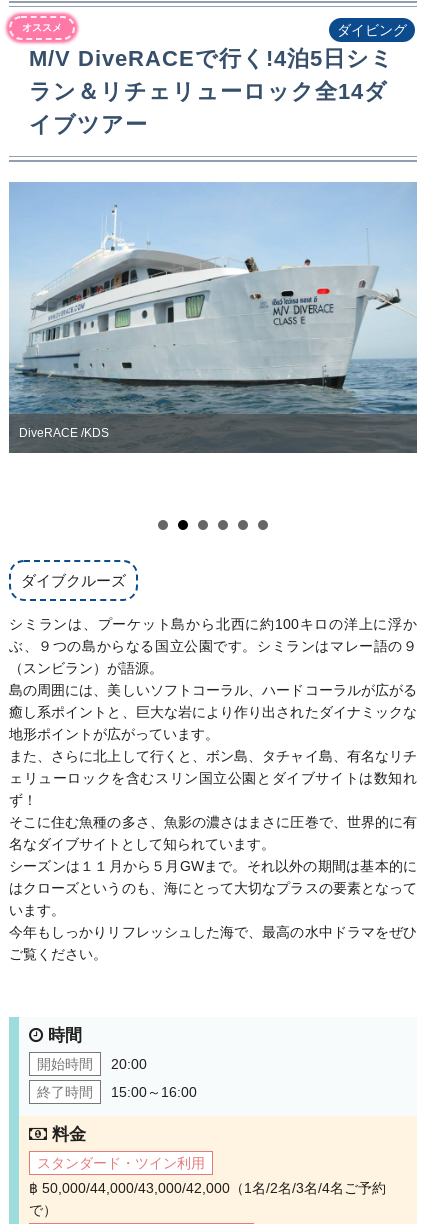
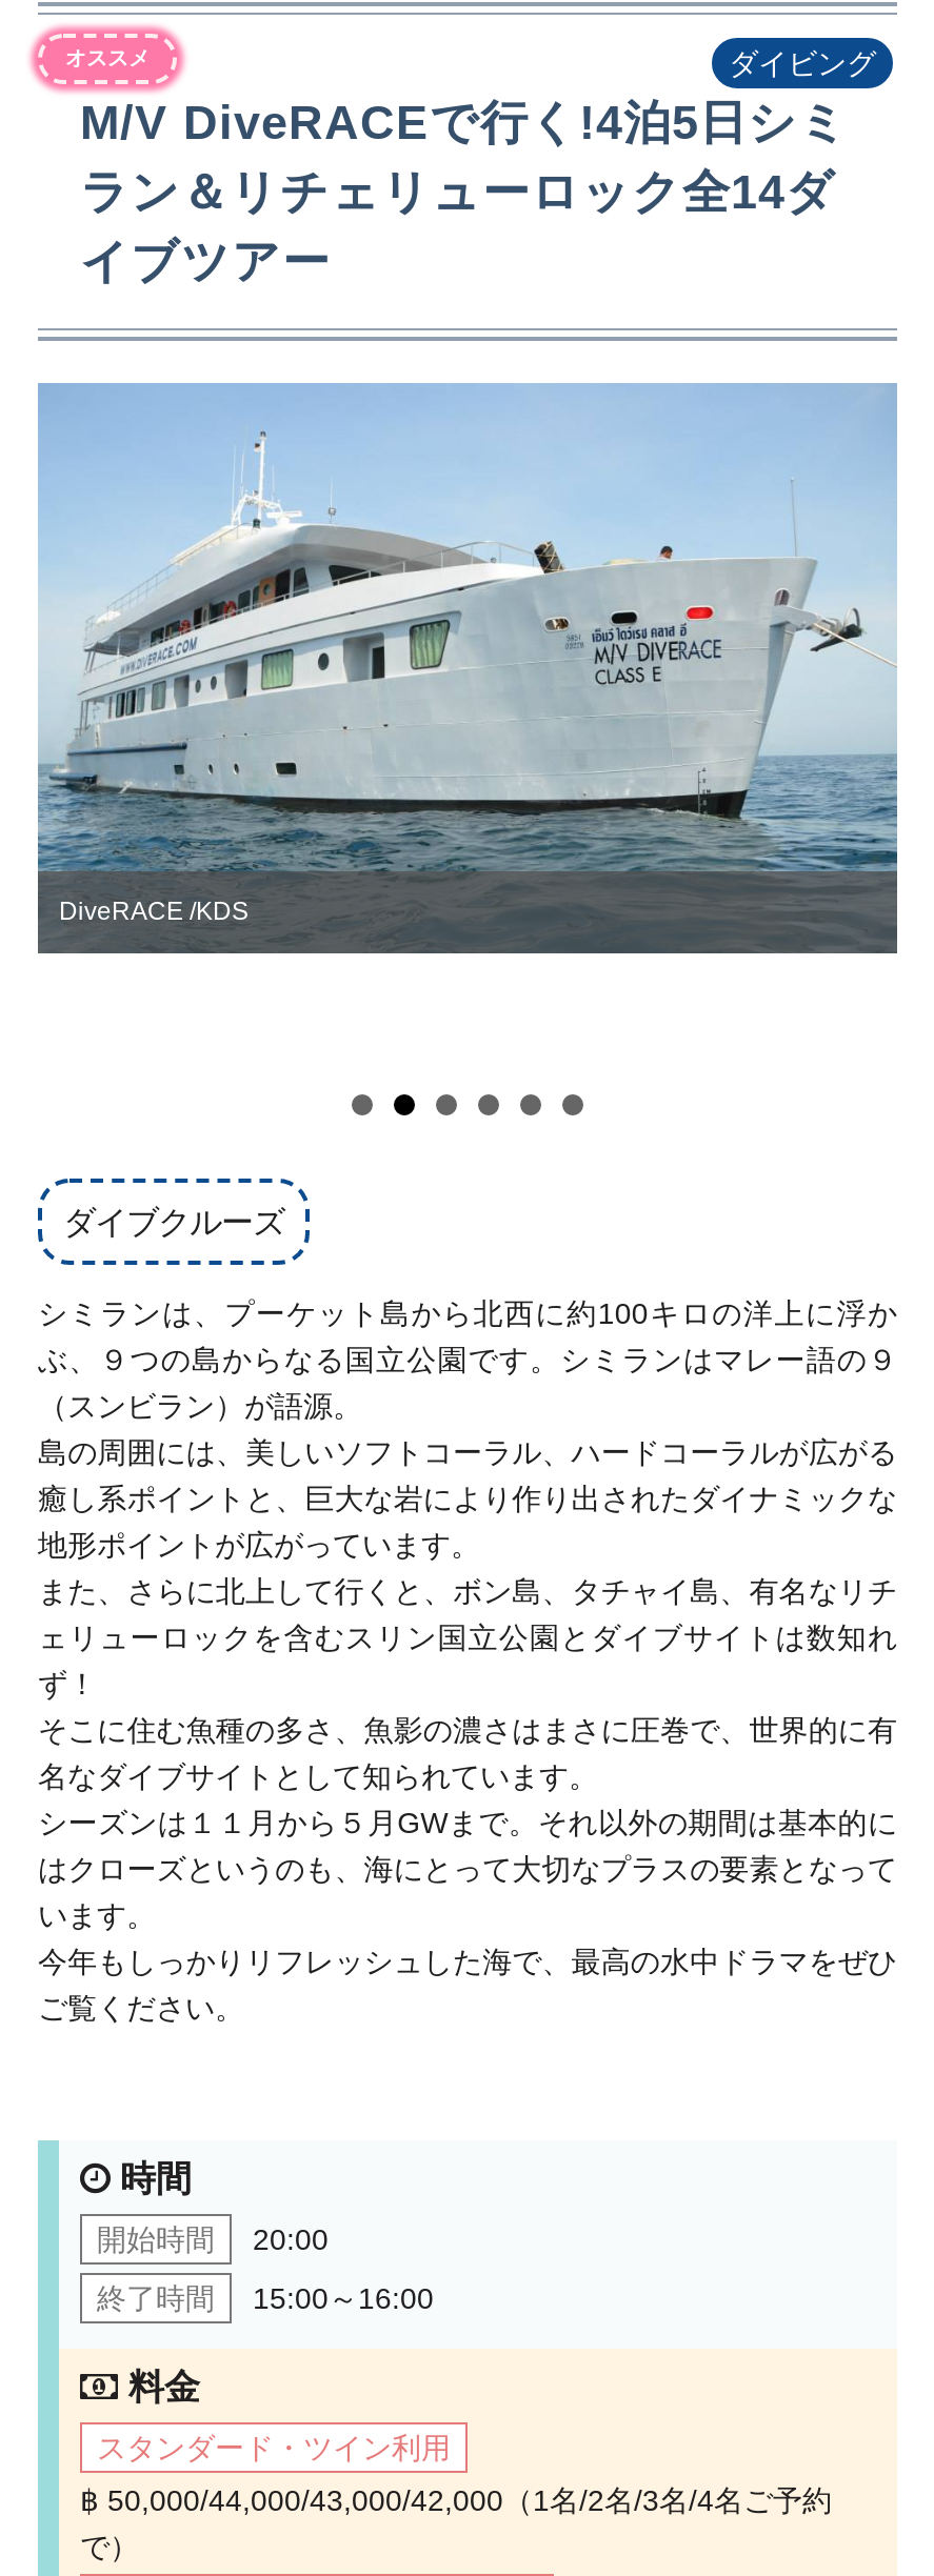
[19,426,109,440] DiveRACE /KDS -> [59,896,255,925] DiveRACE / KDS

